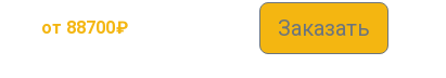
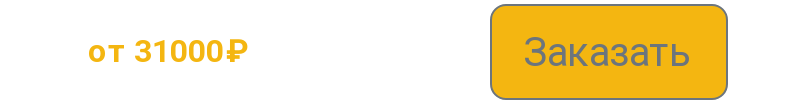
[41,18,128,38] от 88700₽ -> [88,33,248,71] от 31000₽

